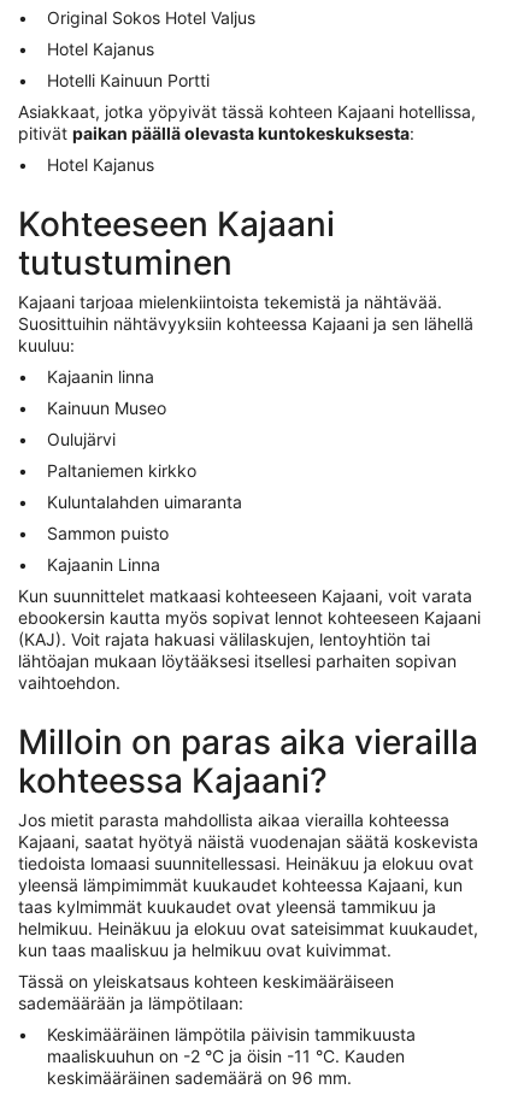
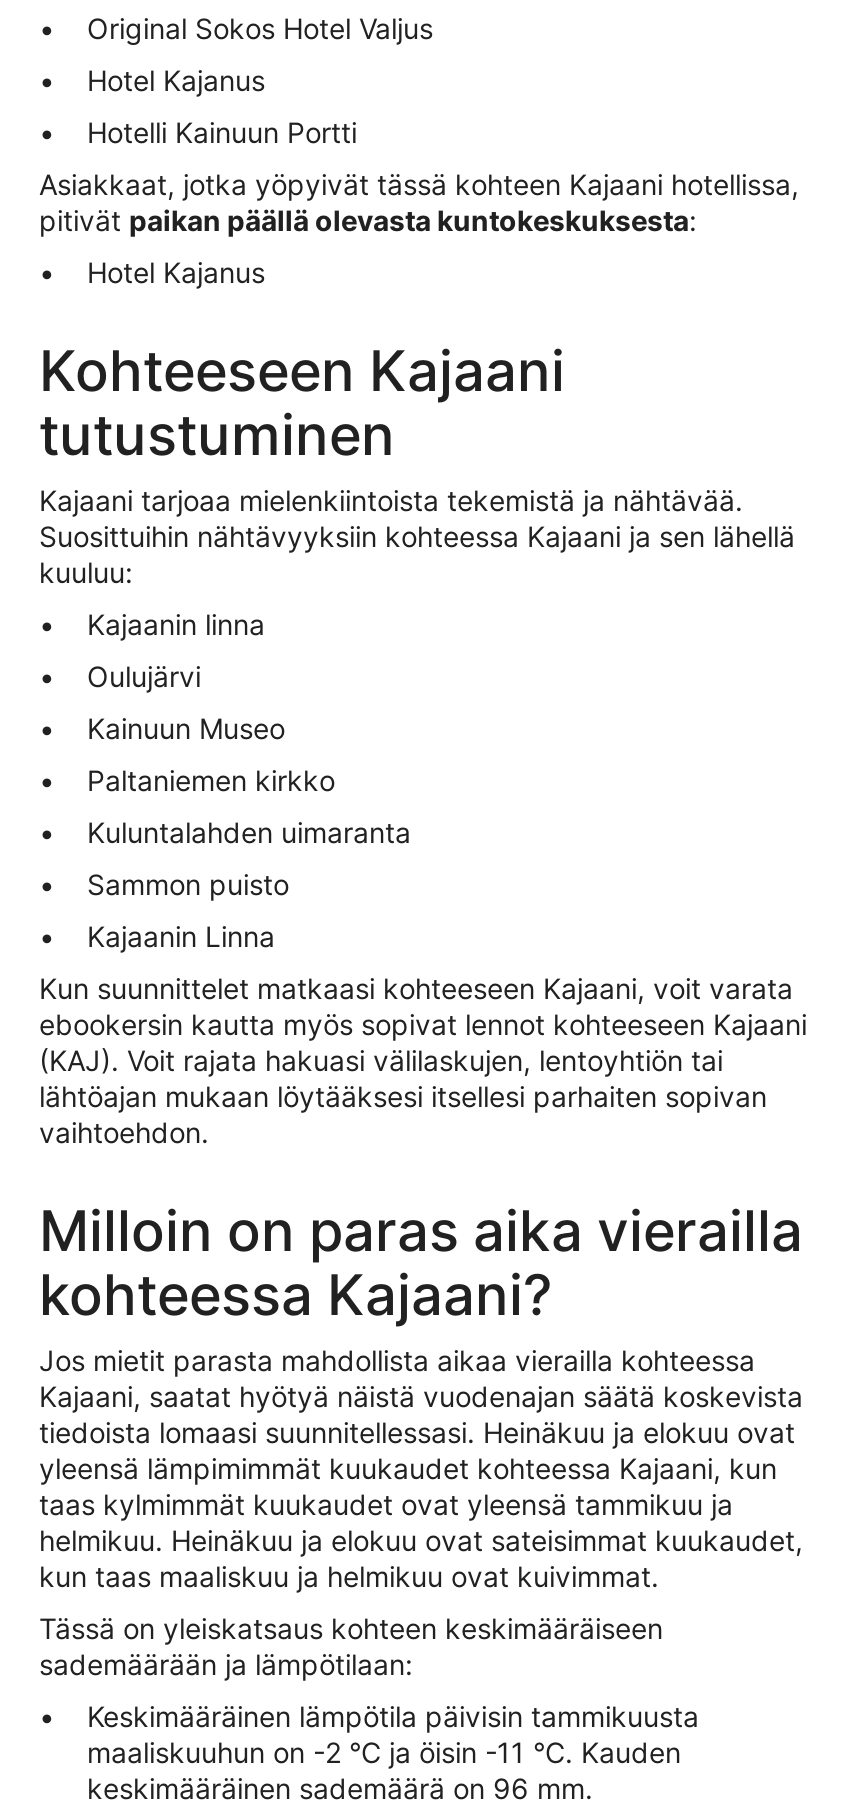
moved [47,398,166,418] -> [87,711,285,745]: Kainuun Museo
moved [47,429,116,449] -> [87,659,201,693]: Oulujärvi

